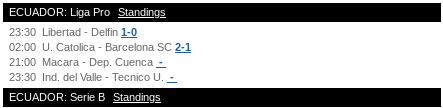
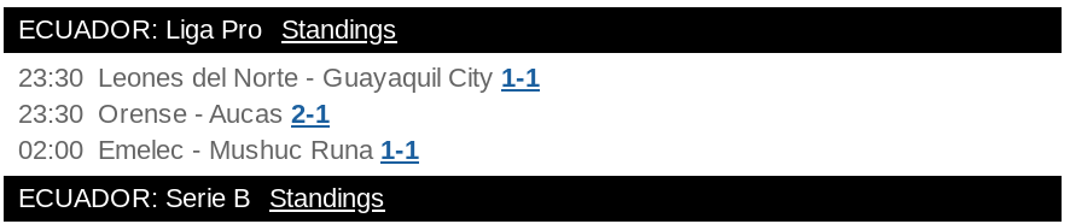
[9,26,191,83] 23:30 Libertad - Delfin 1-0 | 02:00 U. Catolica - Barcelona SC 2-1 | 21:00 Macara - Dep. Cuenca - | 23:30 Ind. del Valle - Tecnico U. - -> [18,63,540,164] 23:30 Leones del Norte - Guayaquil City 1-1 | 23:30 Orense - Aucas 2-1 | 02:00 Emelec - Mushuc Runa 1-1

